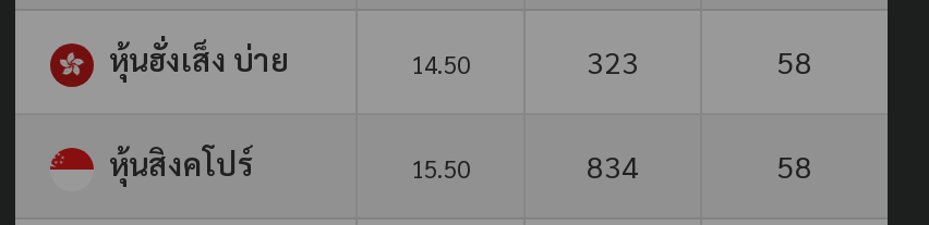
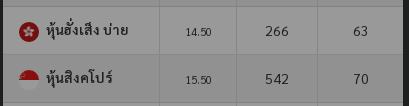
[587,41,639,80] 323 -> [265,21,289,39] 266
[777,41,812,80] 58 -> [352,21,368,39] 63
[587,145,639,184] 834 -> [265,69,289,87] 542
[777,145,812,184] 58 -> [352,69,368,87] 70

